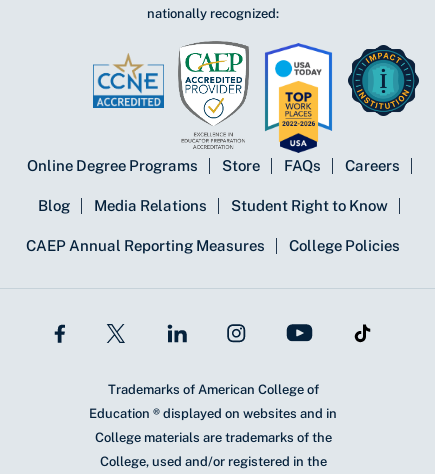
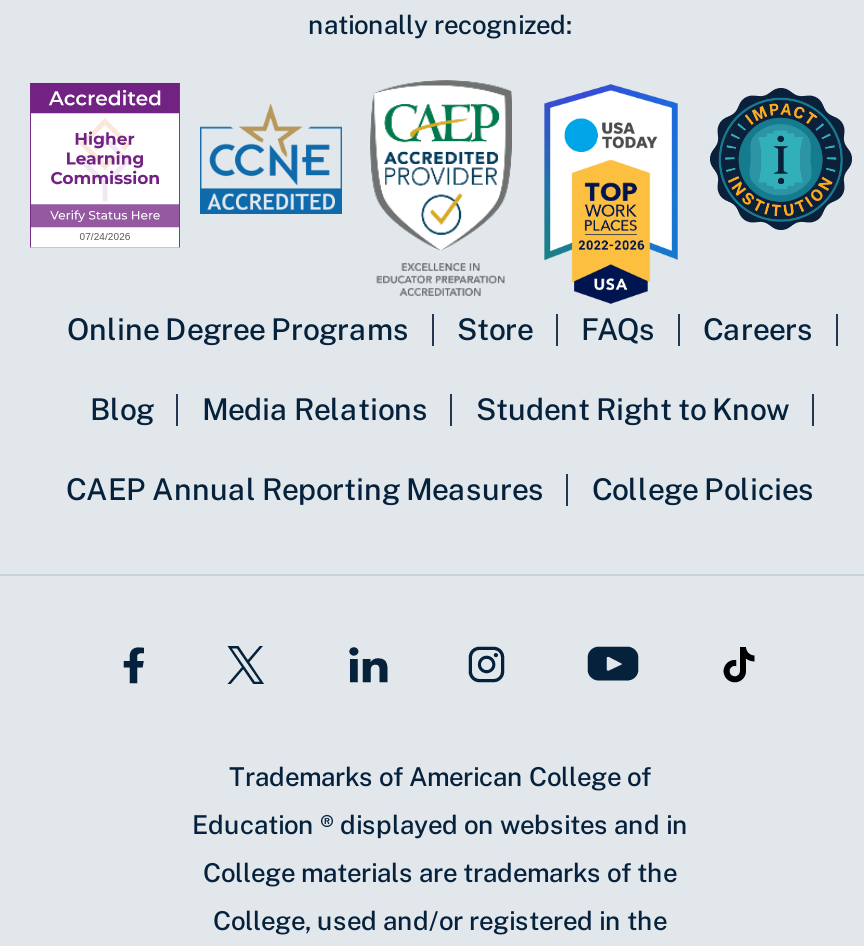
none -> [28,80,182,244] [image]

